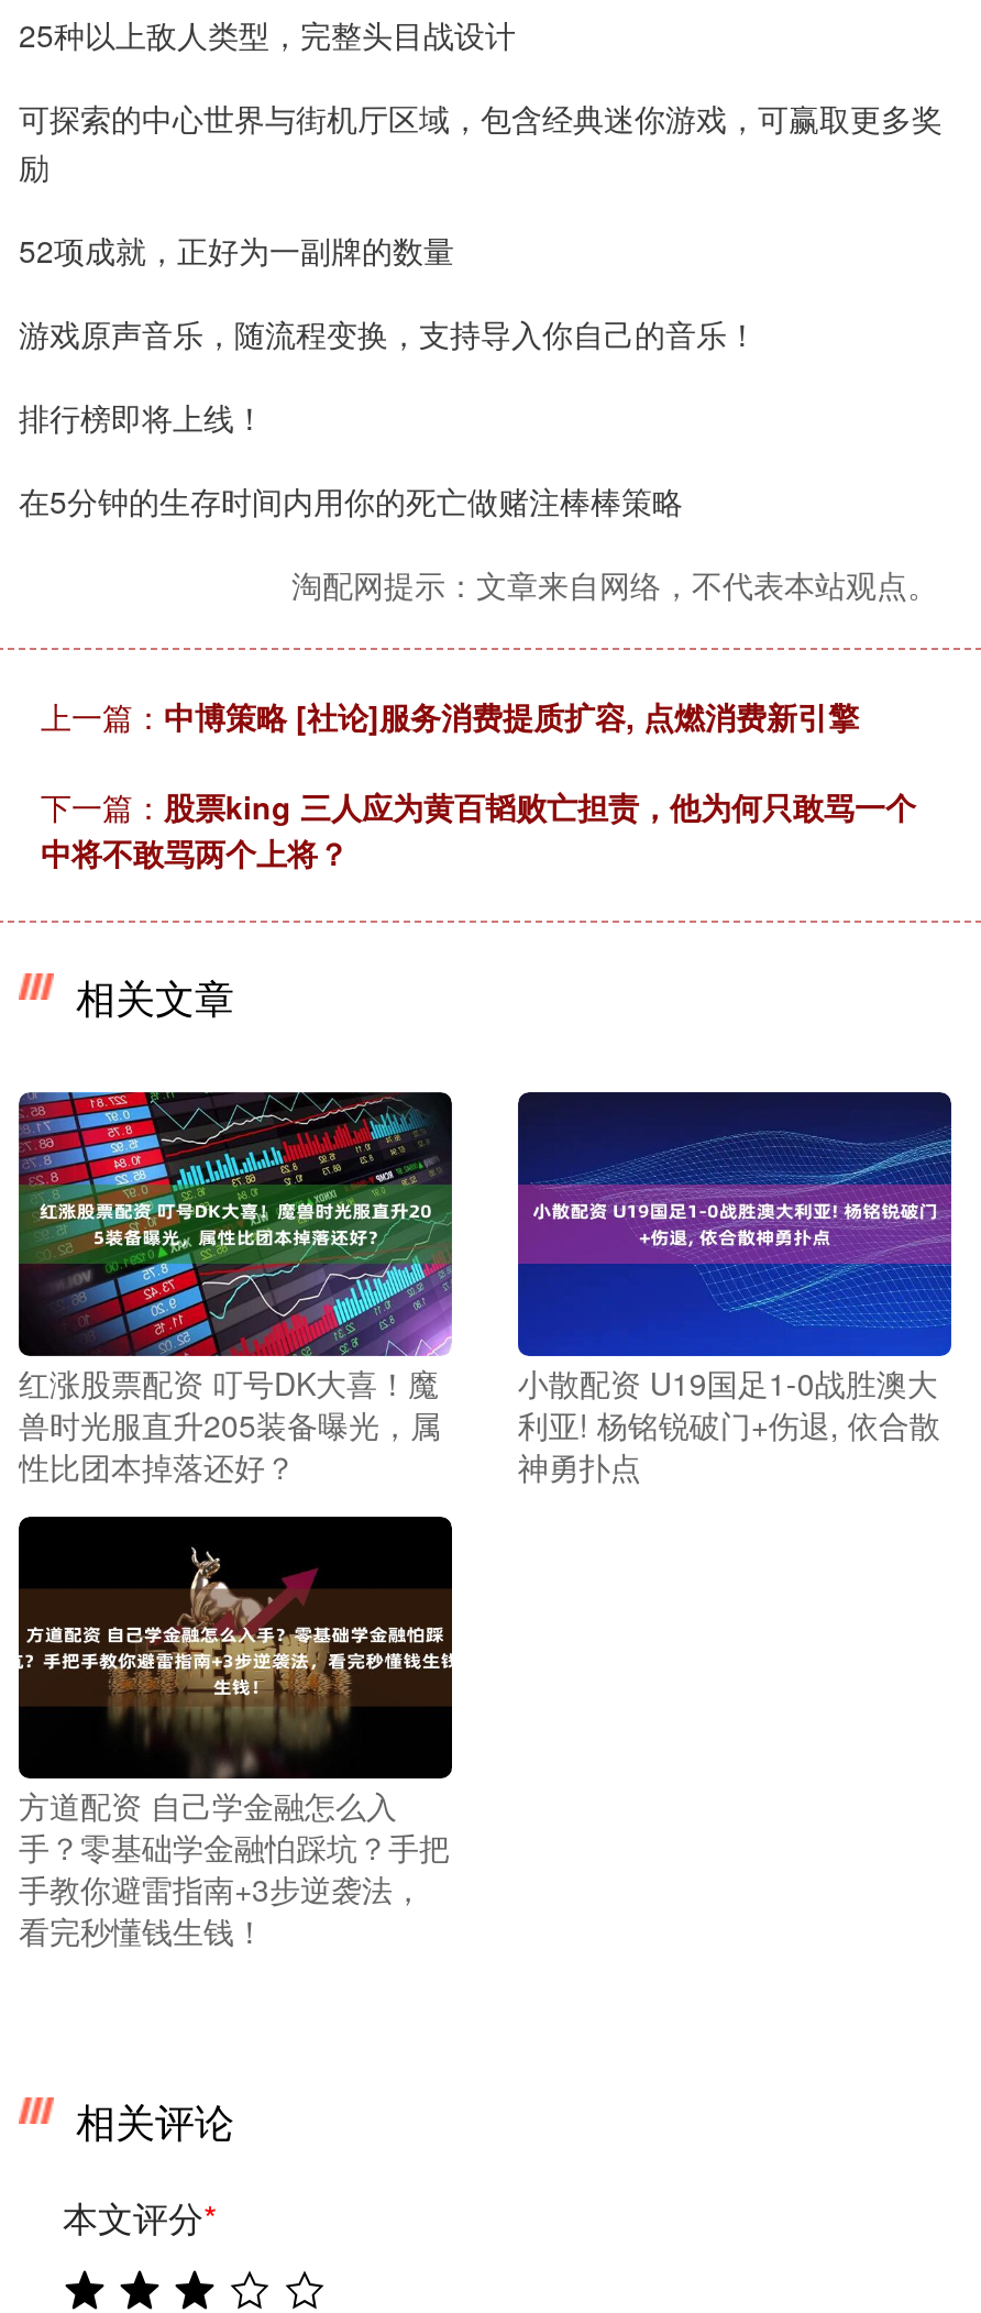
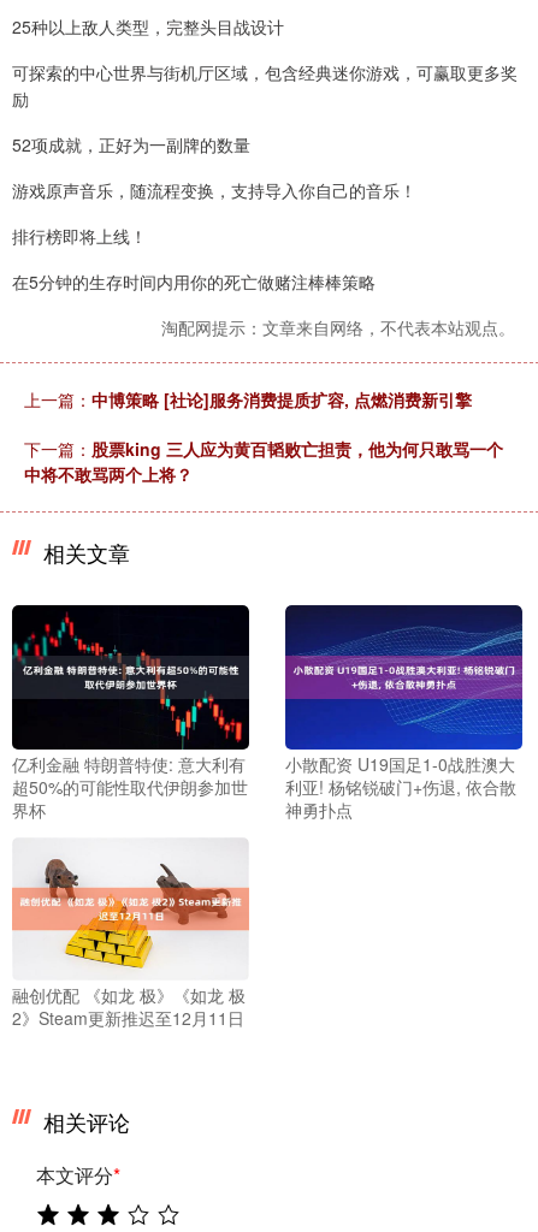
[19,1090,454,1488] [image] | 红涨股票配资 叮号DK大喜！魔 | 兽时光服直升205装备曝光，属 | 性比团本掉落还好？ -> [12,604,250,821] [image] | 亿利金融 特朗普特使: 意大利有 | 超50%的可能性取代伊朗参加世 | 界杯
[16,1545,454,1767] [image] -> [12,837,249,935] [image]
[19,1784,450,1953] 方道配资 自己学金融怎么入 | 手？零基础学金融怕踩坑？手把 | 手教你避雷指南+3步逆袭法， | 看完秒懂钱生钱！ -> [12,983,246,1030] 融创优配 《如龙 极》《如龙 极 | 2》Steam更新推迟至12月11日

